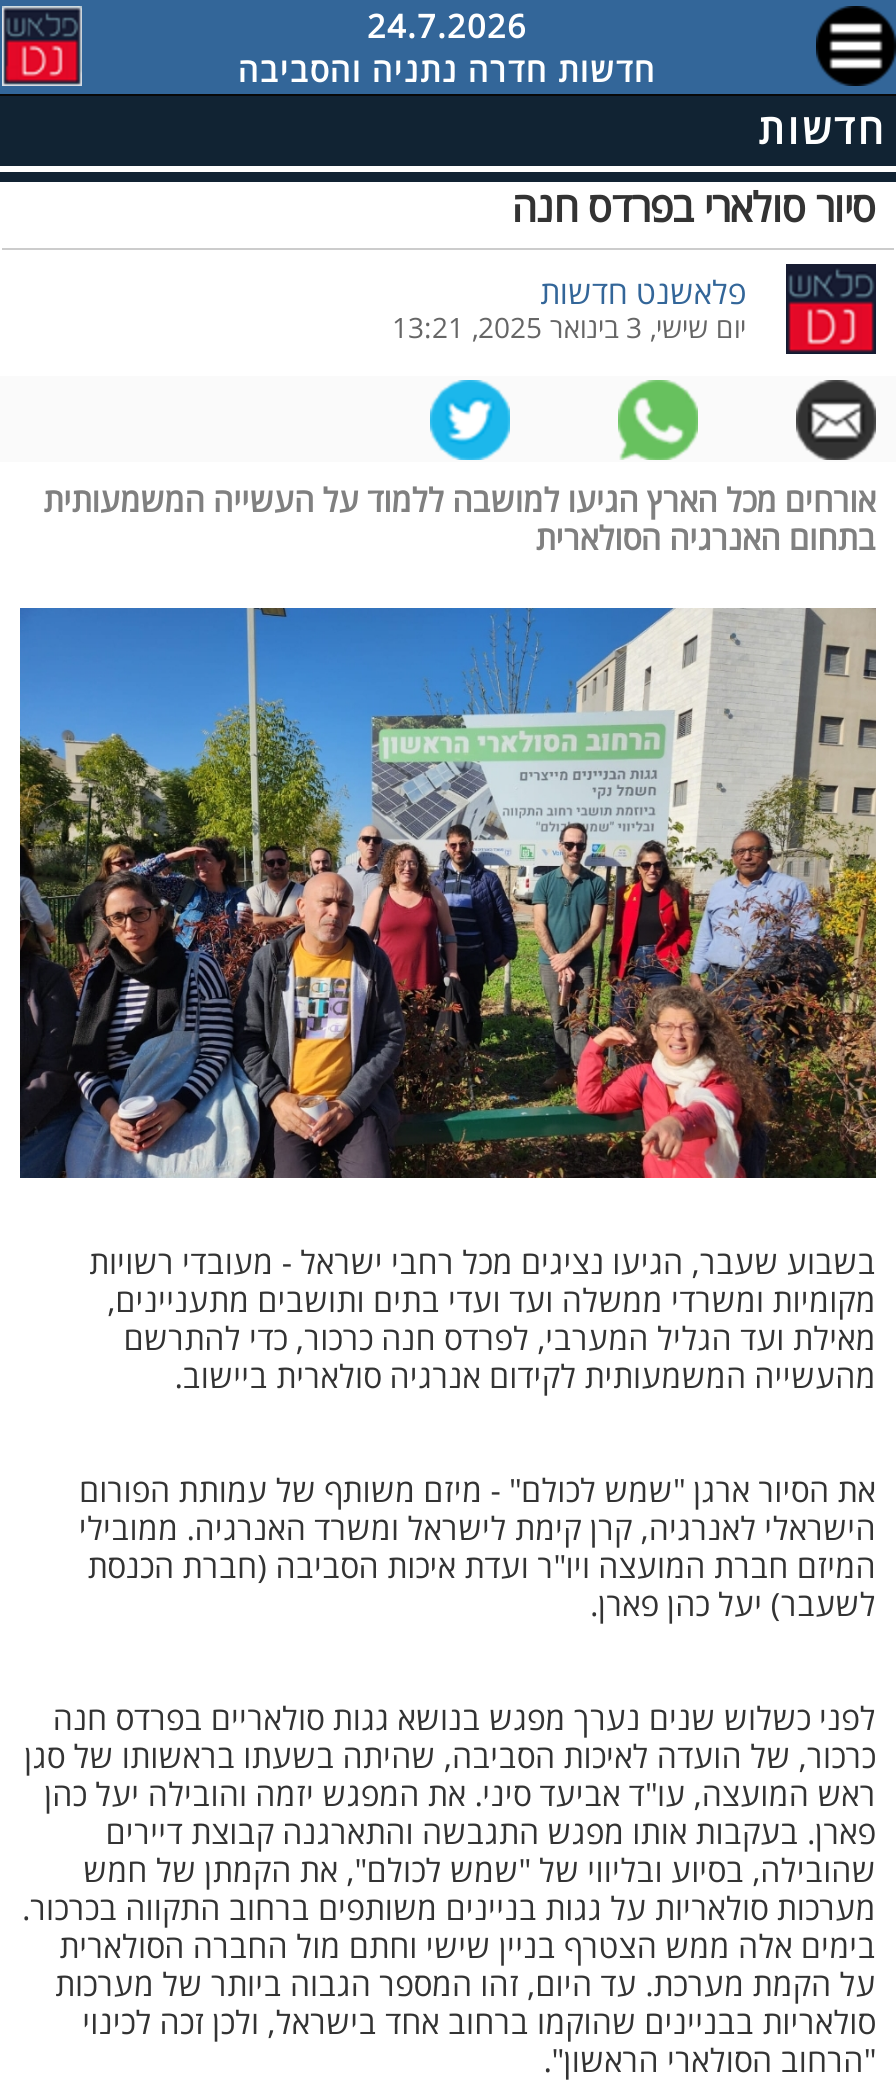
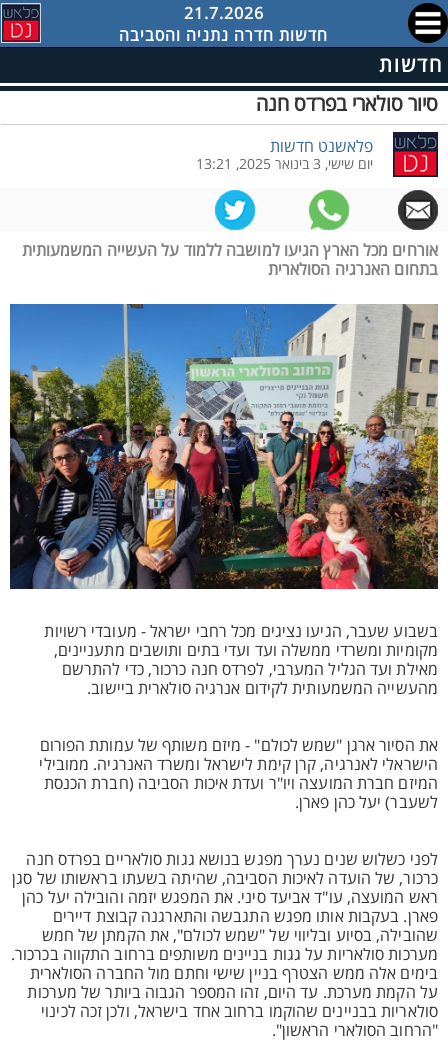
[367,8,527,48] 24.7.2026 -> [183,4,263,24] 21.7.2026

